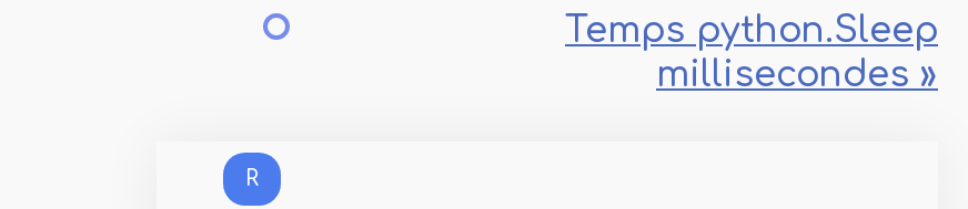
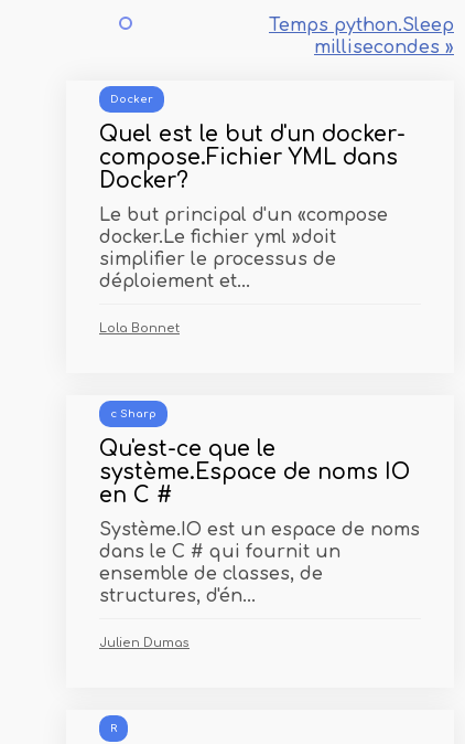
none -> [99,94,405,336] Docker | Quel est le but d'un docker- | compose.Fichier YML dans | Docker? | Le but principal d'un «compose | docker.Le fichier yml »doit | simplifier le processus de | déploiement et... | Lola Bonnet
none -> [99,408,420,650] c Sharp | Qu'est-ce que le | système.Espace de noms IO | en C # | Système.IO est un espace de noms | dans le C # qui fournit un | ensemble de classes, de | structures, d'én... | Julien Dumas

